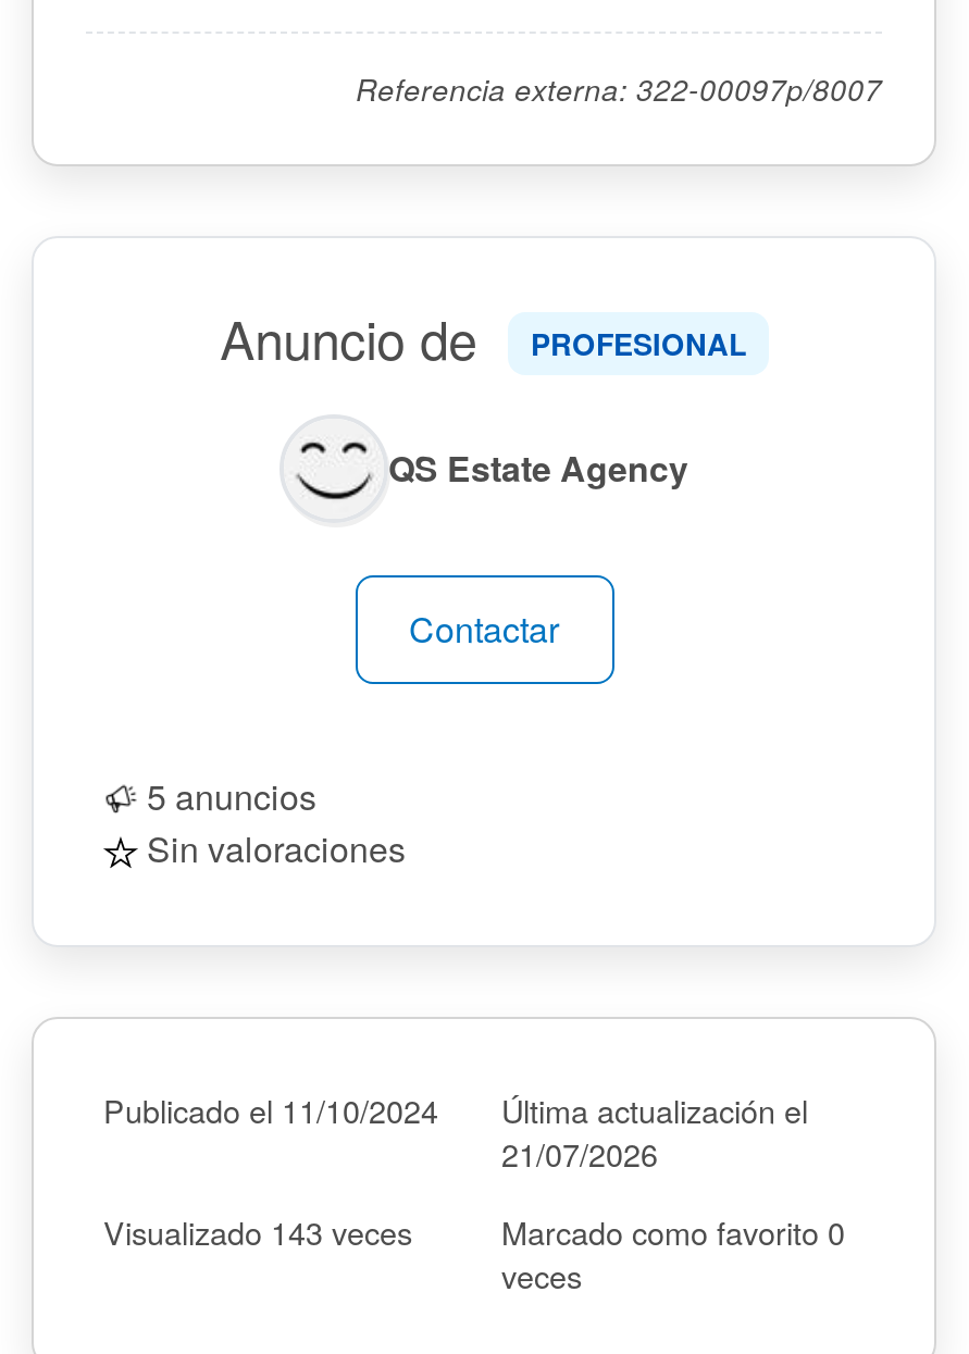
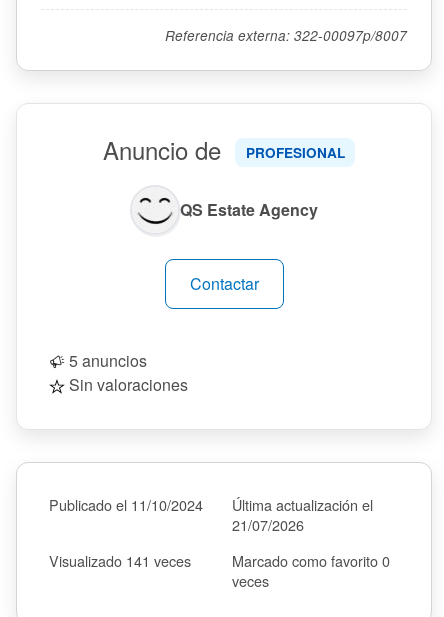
[103,1207,412,1253] Visualizado 143 veces -> [49,550,191,571] Visualizado 141 veces

